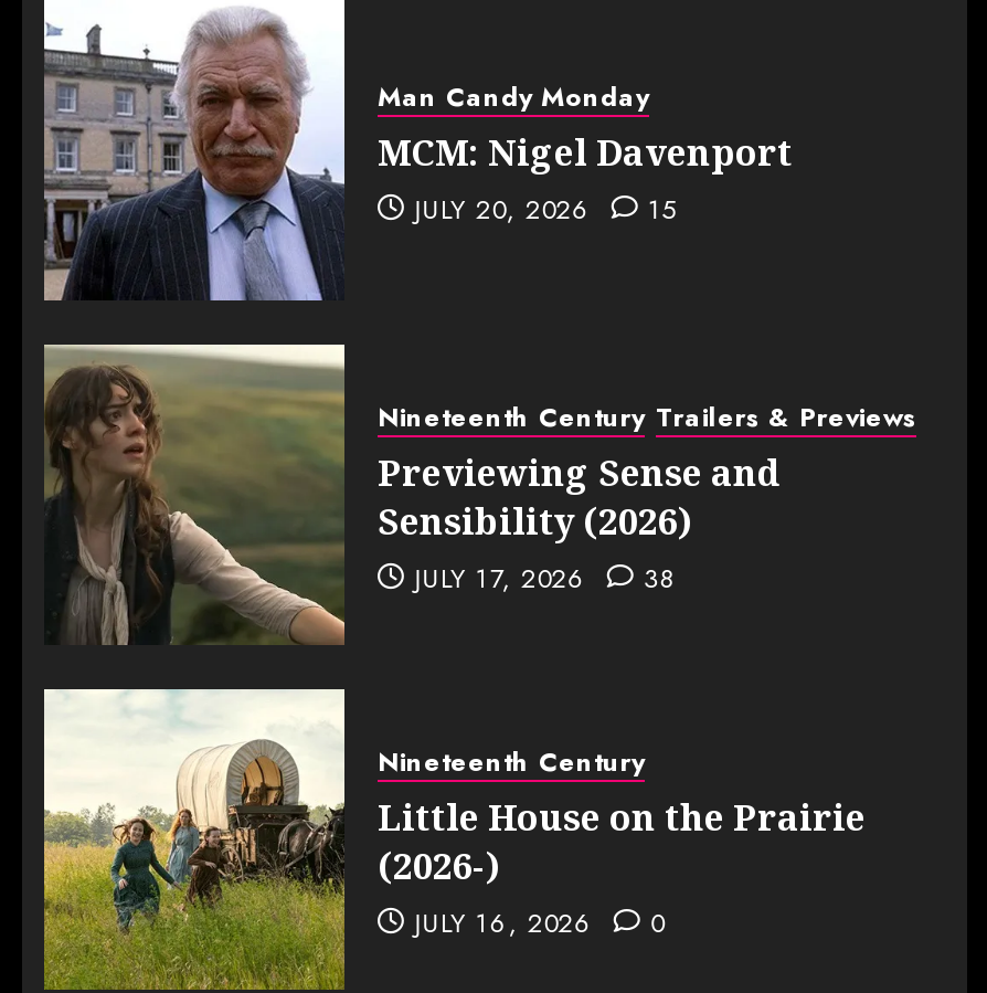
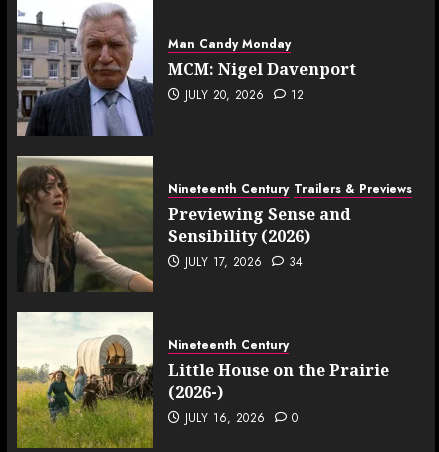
[415,190,676,229] JULY 20, 2026 15 -> [185,86,304,104] JULY 20, 2026 12
[415,558,676,598] JULY 17, 2026 38 -> [185,253,303,271] JULY 17, 2026 34

